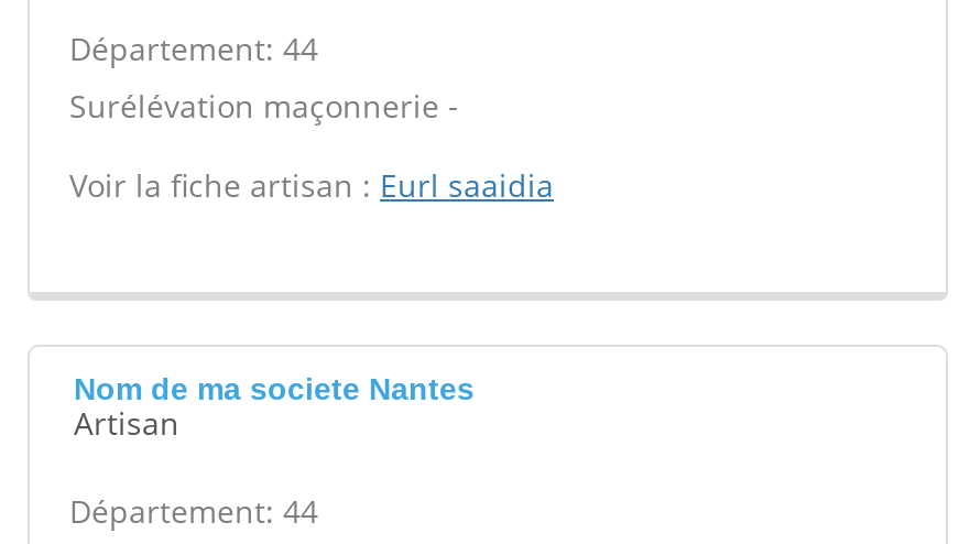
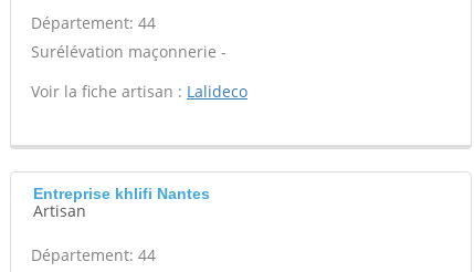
[69,164,554,206] Voir la fiche artisan : Eurl saaidia -> [31,81,247,102] Voir la fiche artisan : Lalideco
[74,371,475,406] Nom de ma societe Nantes -> [33,185,210,202] Entreprise khlifi Nantes

